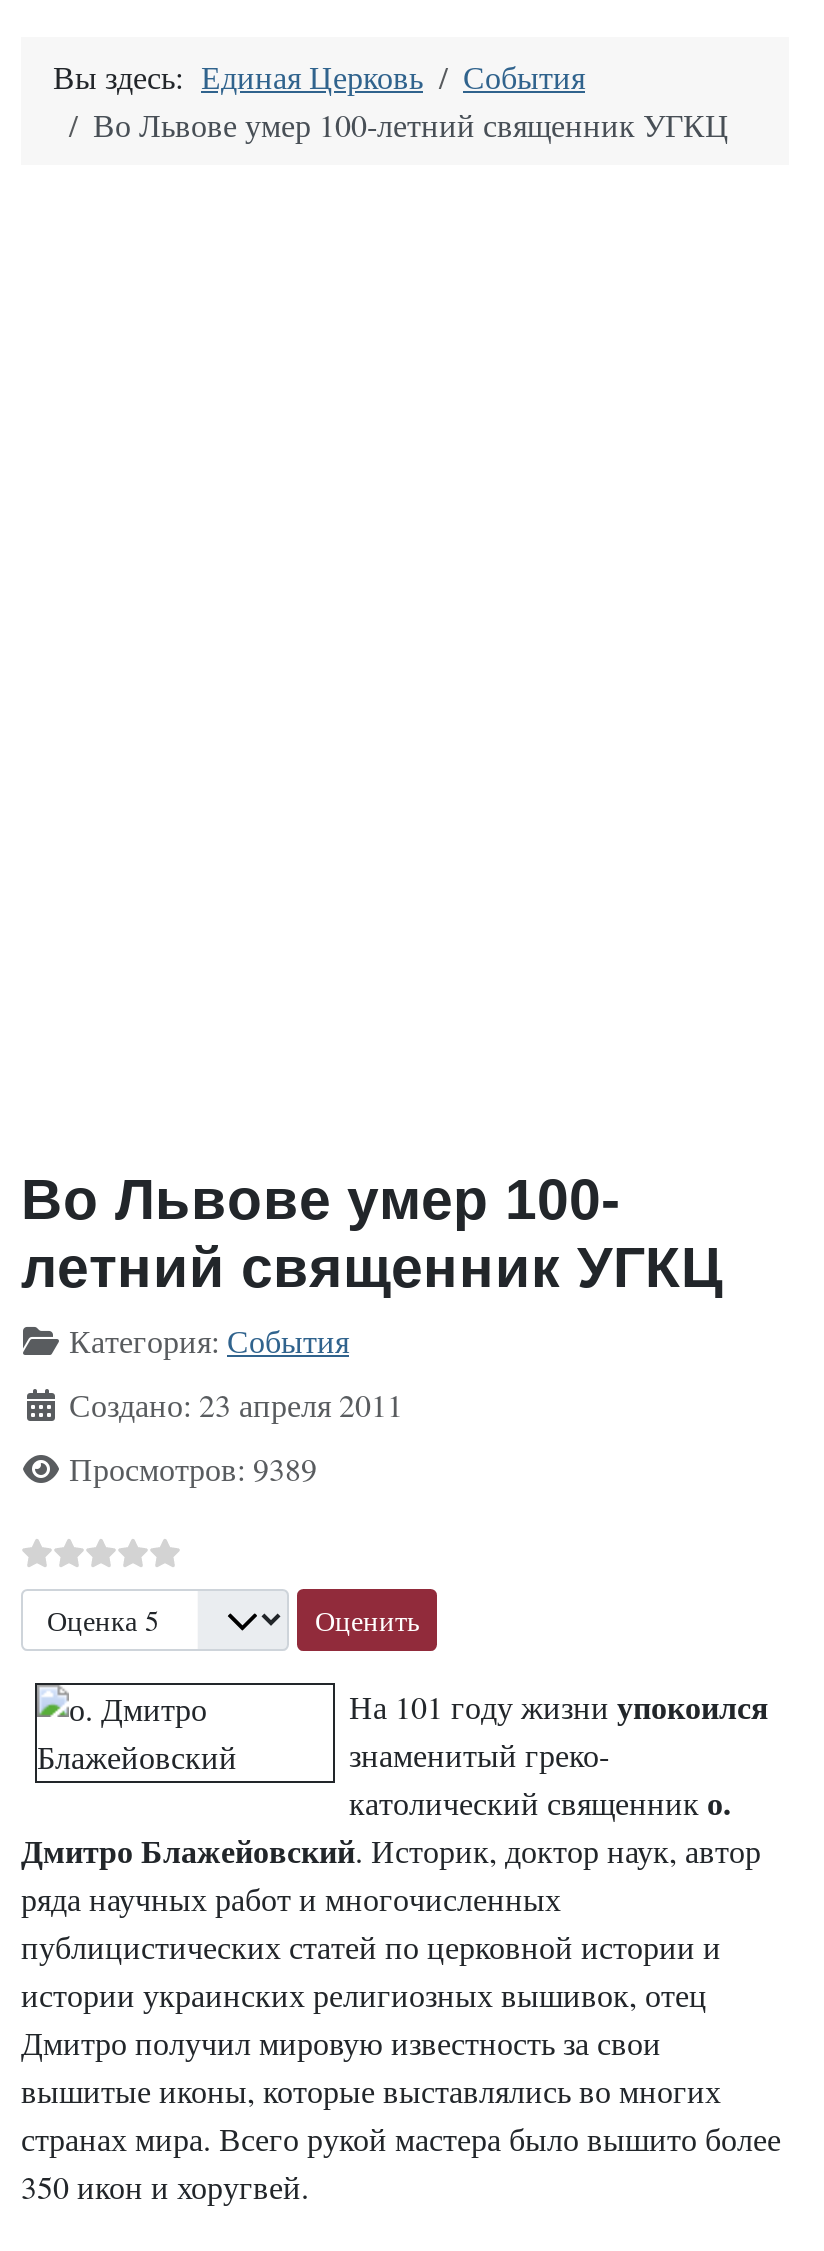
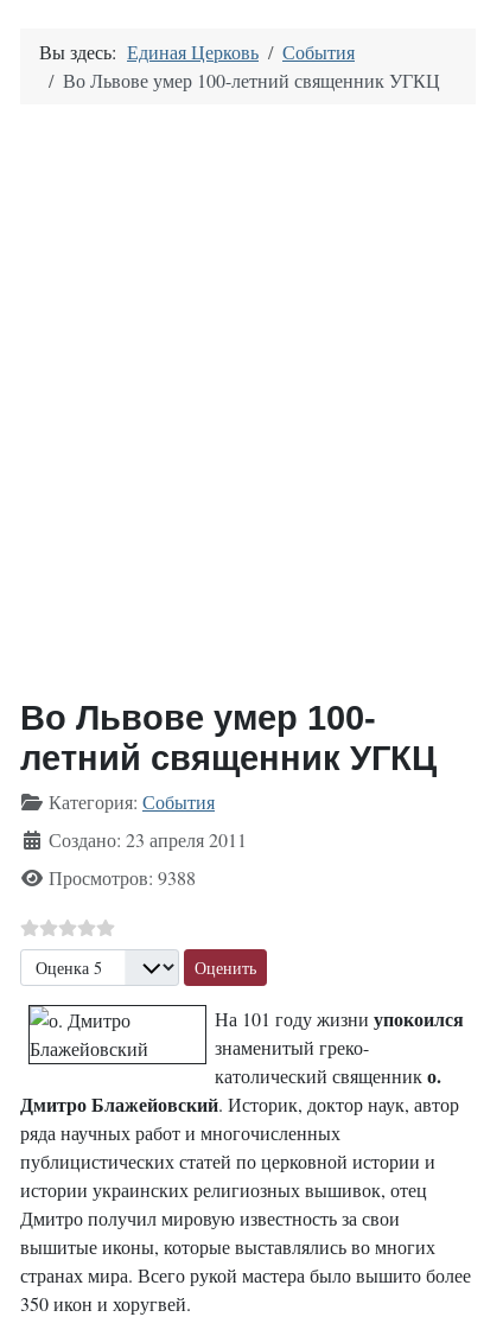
[69,1446,317,1488] Просмотров: 9389 -> [49,864,196,889] Просмотров: 9388

